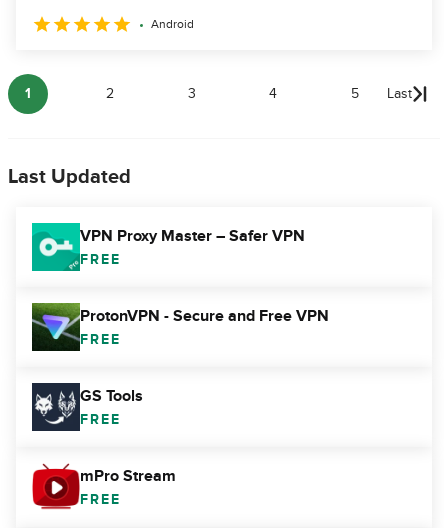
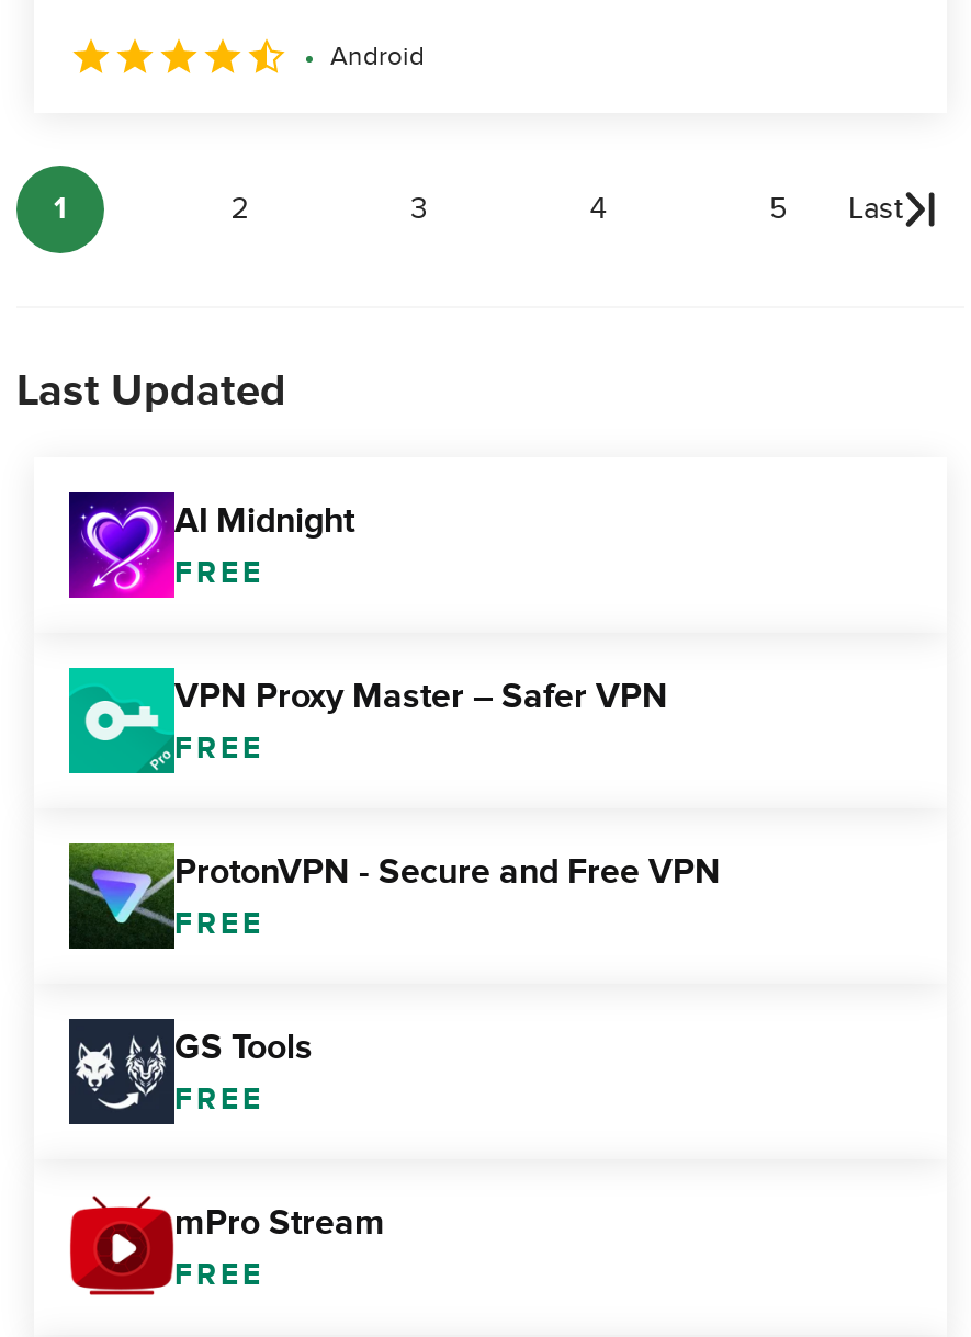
none -> [67,490,354,600] [image] | AI Midnight | FREE

